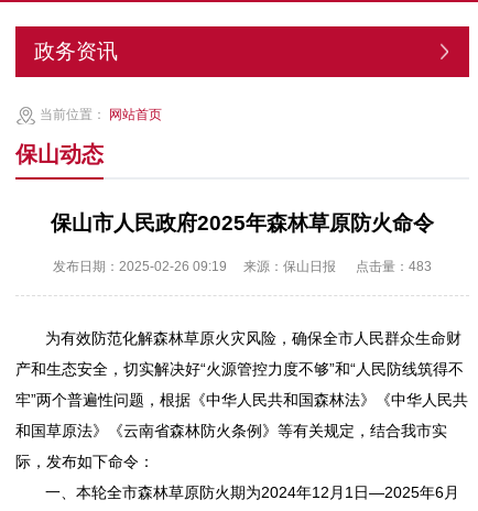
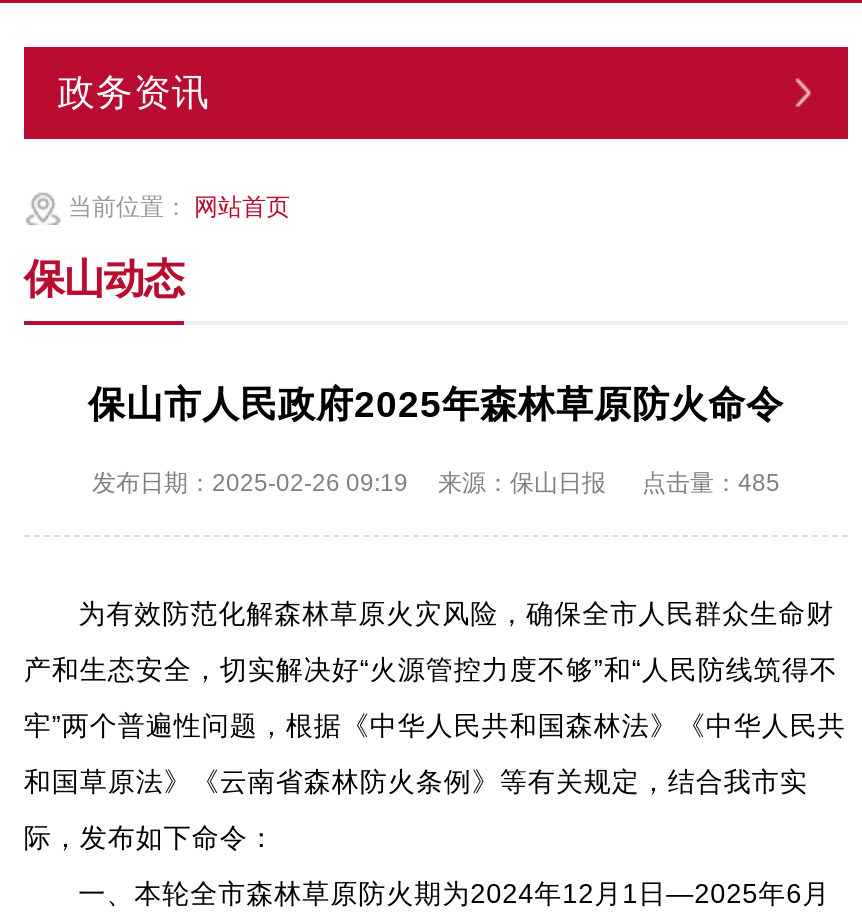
[53,258,432,274] 发布日期：2025-02-26 09:19 来源：保山日报 点击量：483 -> [92,468,780,496] 发布日期：2025-02-26 09:19 来源：保山日报 点击量：485

